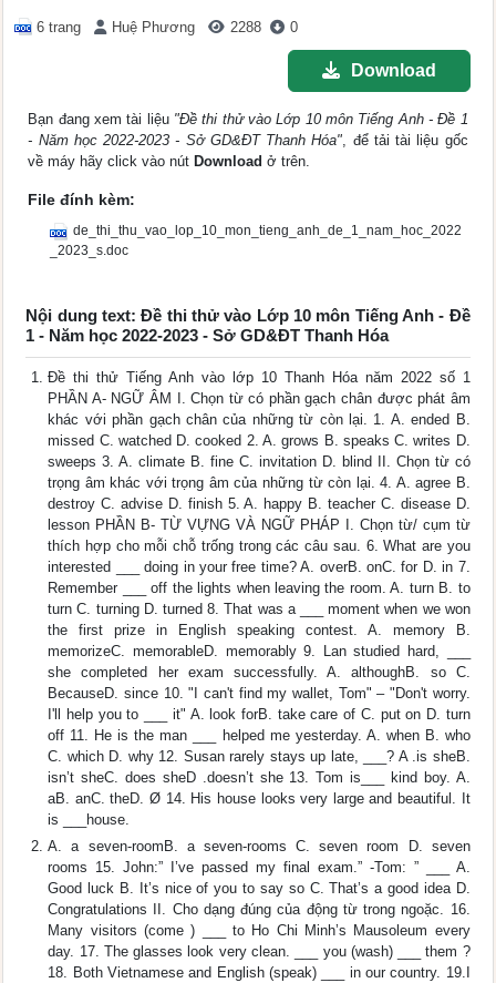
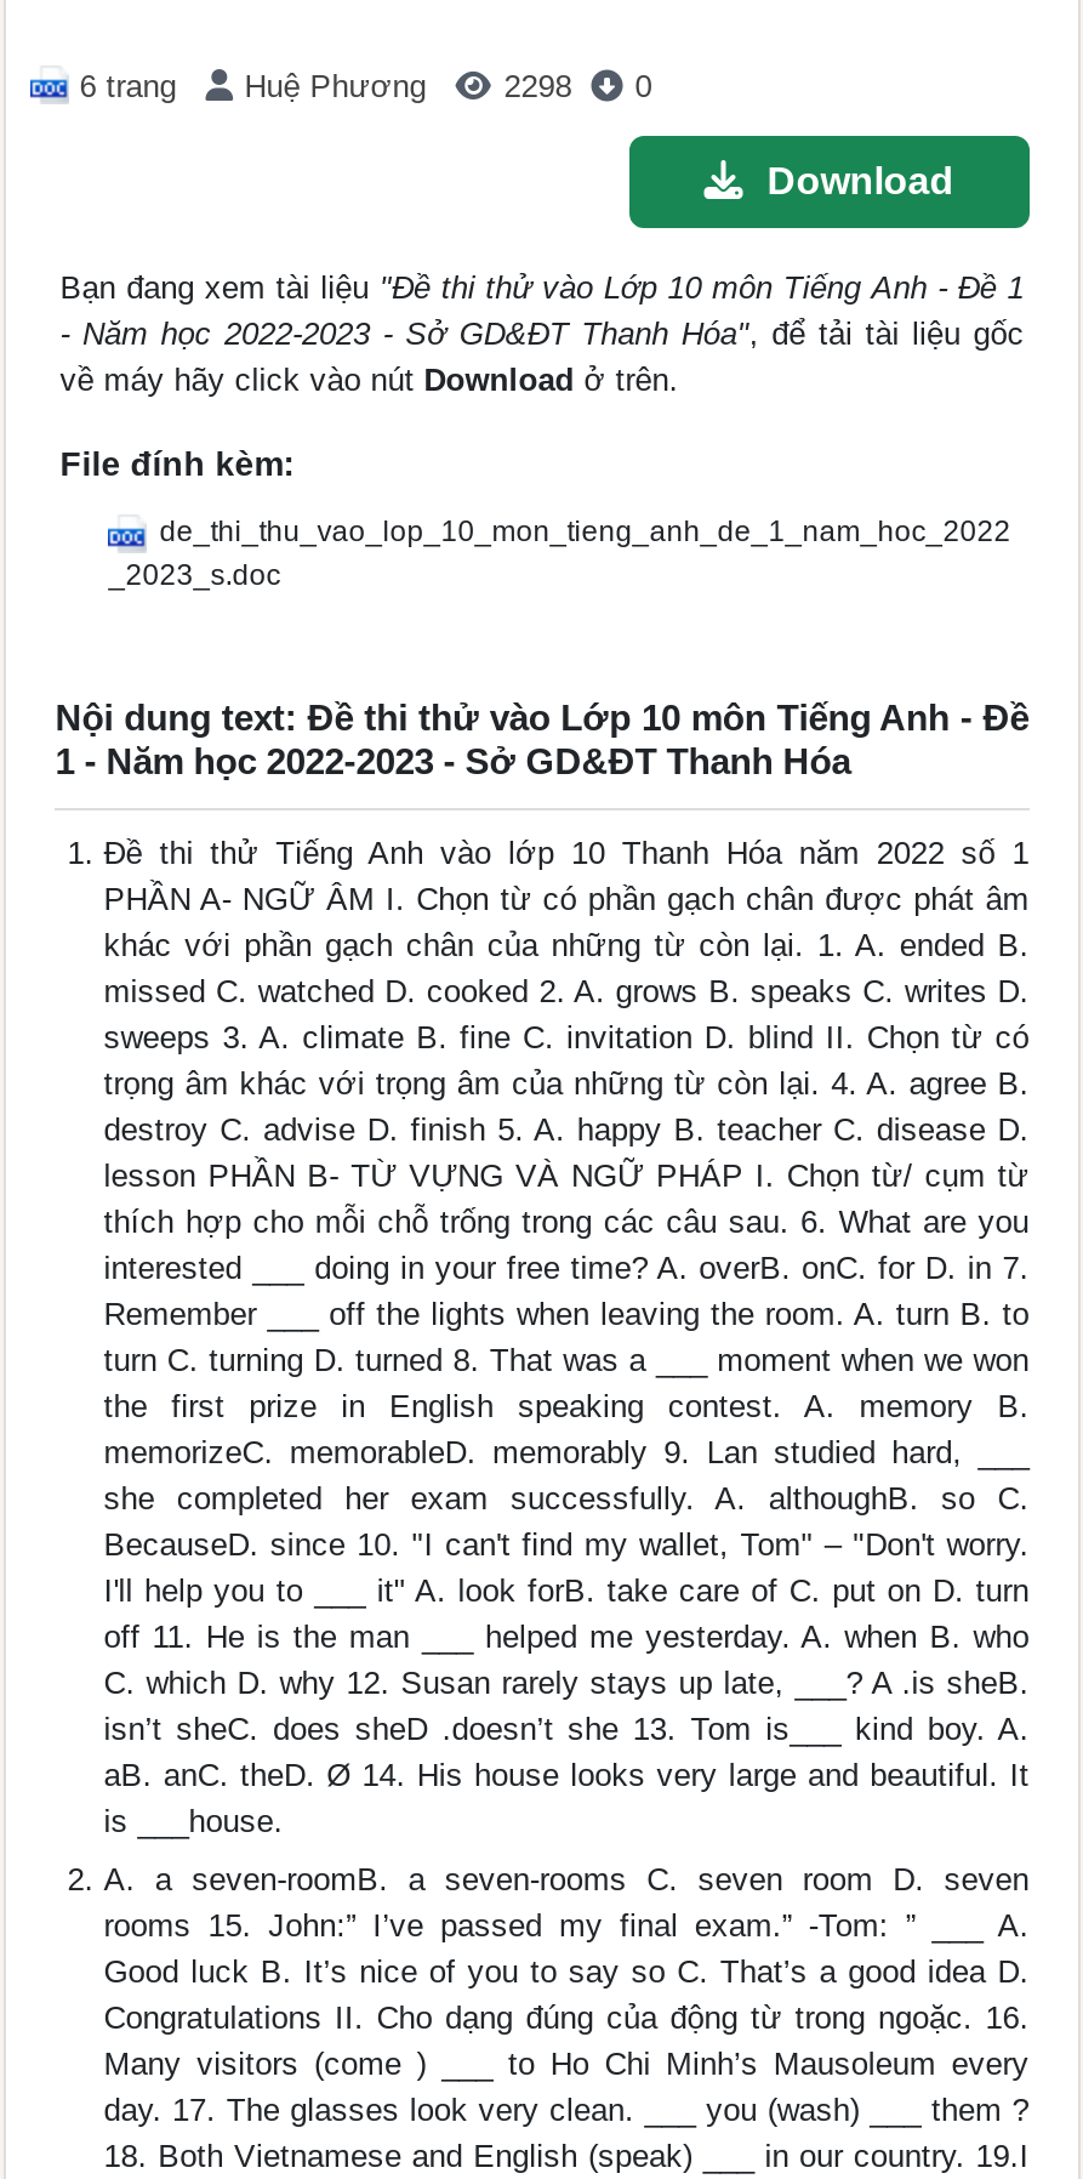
[231,19,298,35] 2288 0 -> [504,68,652,104] 2298 0

